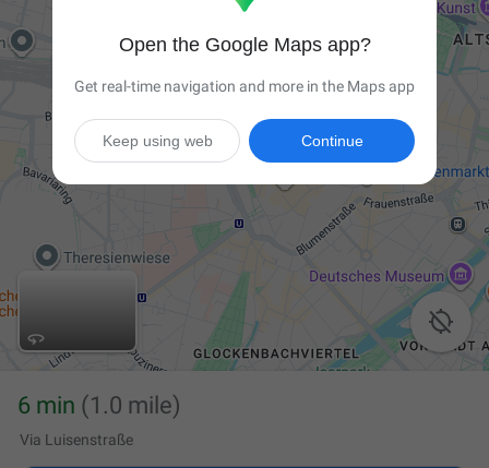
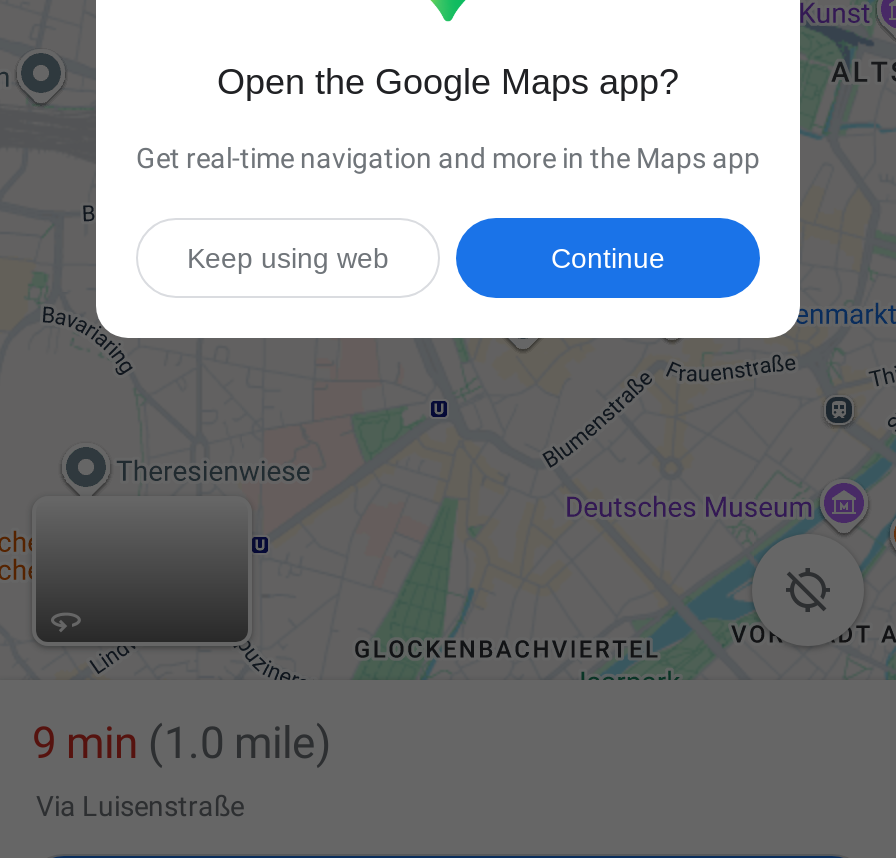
[17,392,181,419] 6 min (1.0 mile) -> [32,718,332,768] 9 min (1.0 mile)

